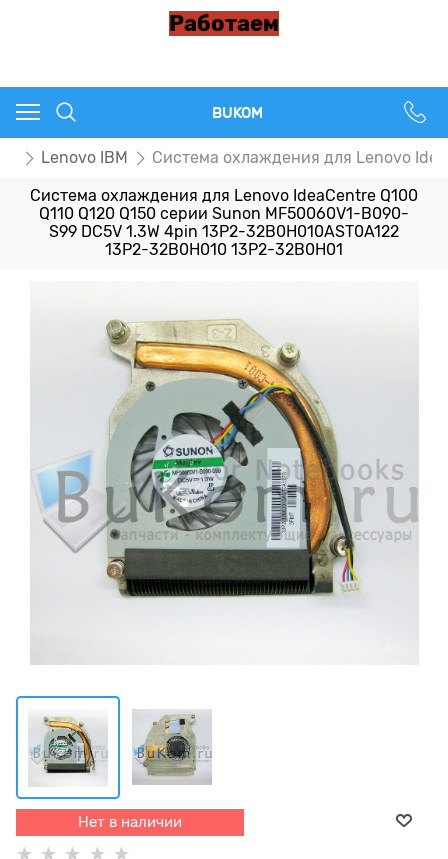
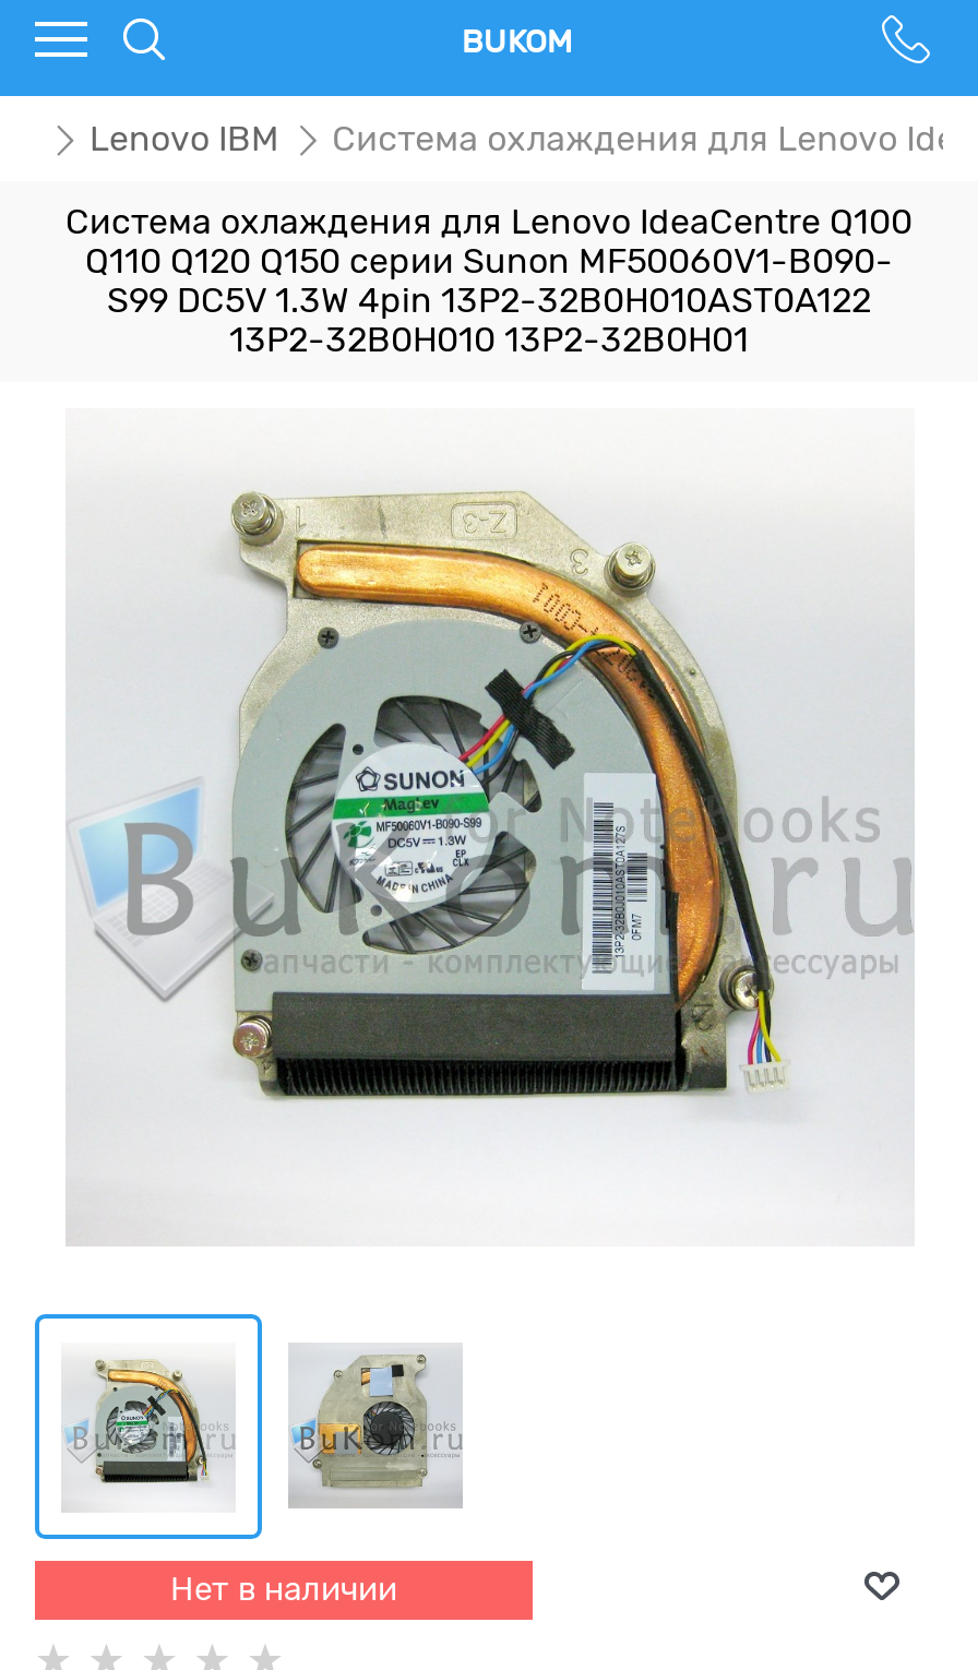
[169,11,279,36] Работаем -> none

